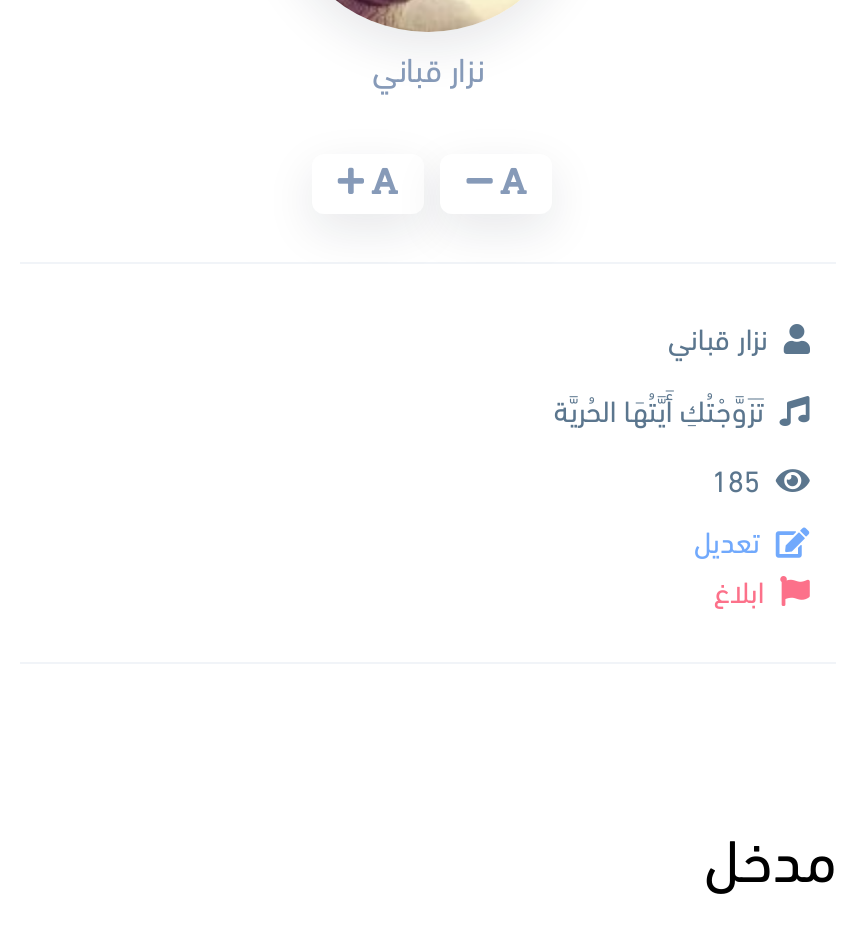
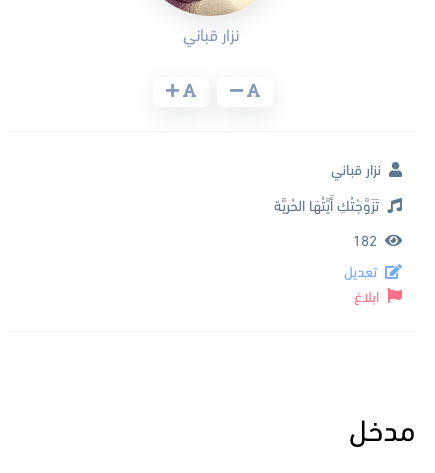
[712,471,760,501] 185 -> [353,235,377,250] 182

